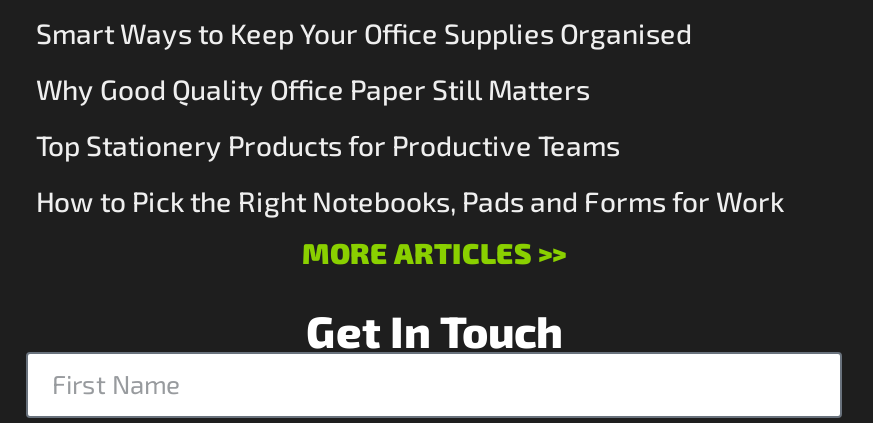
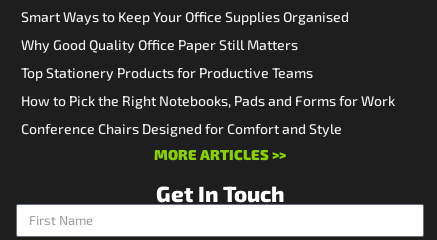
none -> [21,119,342,136] Conference Chairs Designed for Comfort and Style

